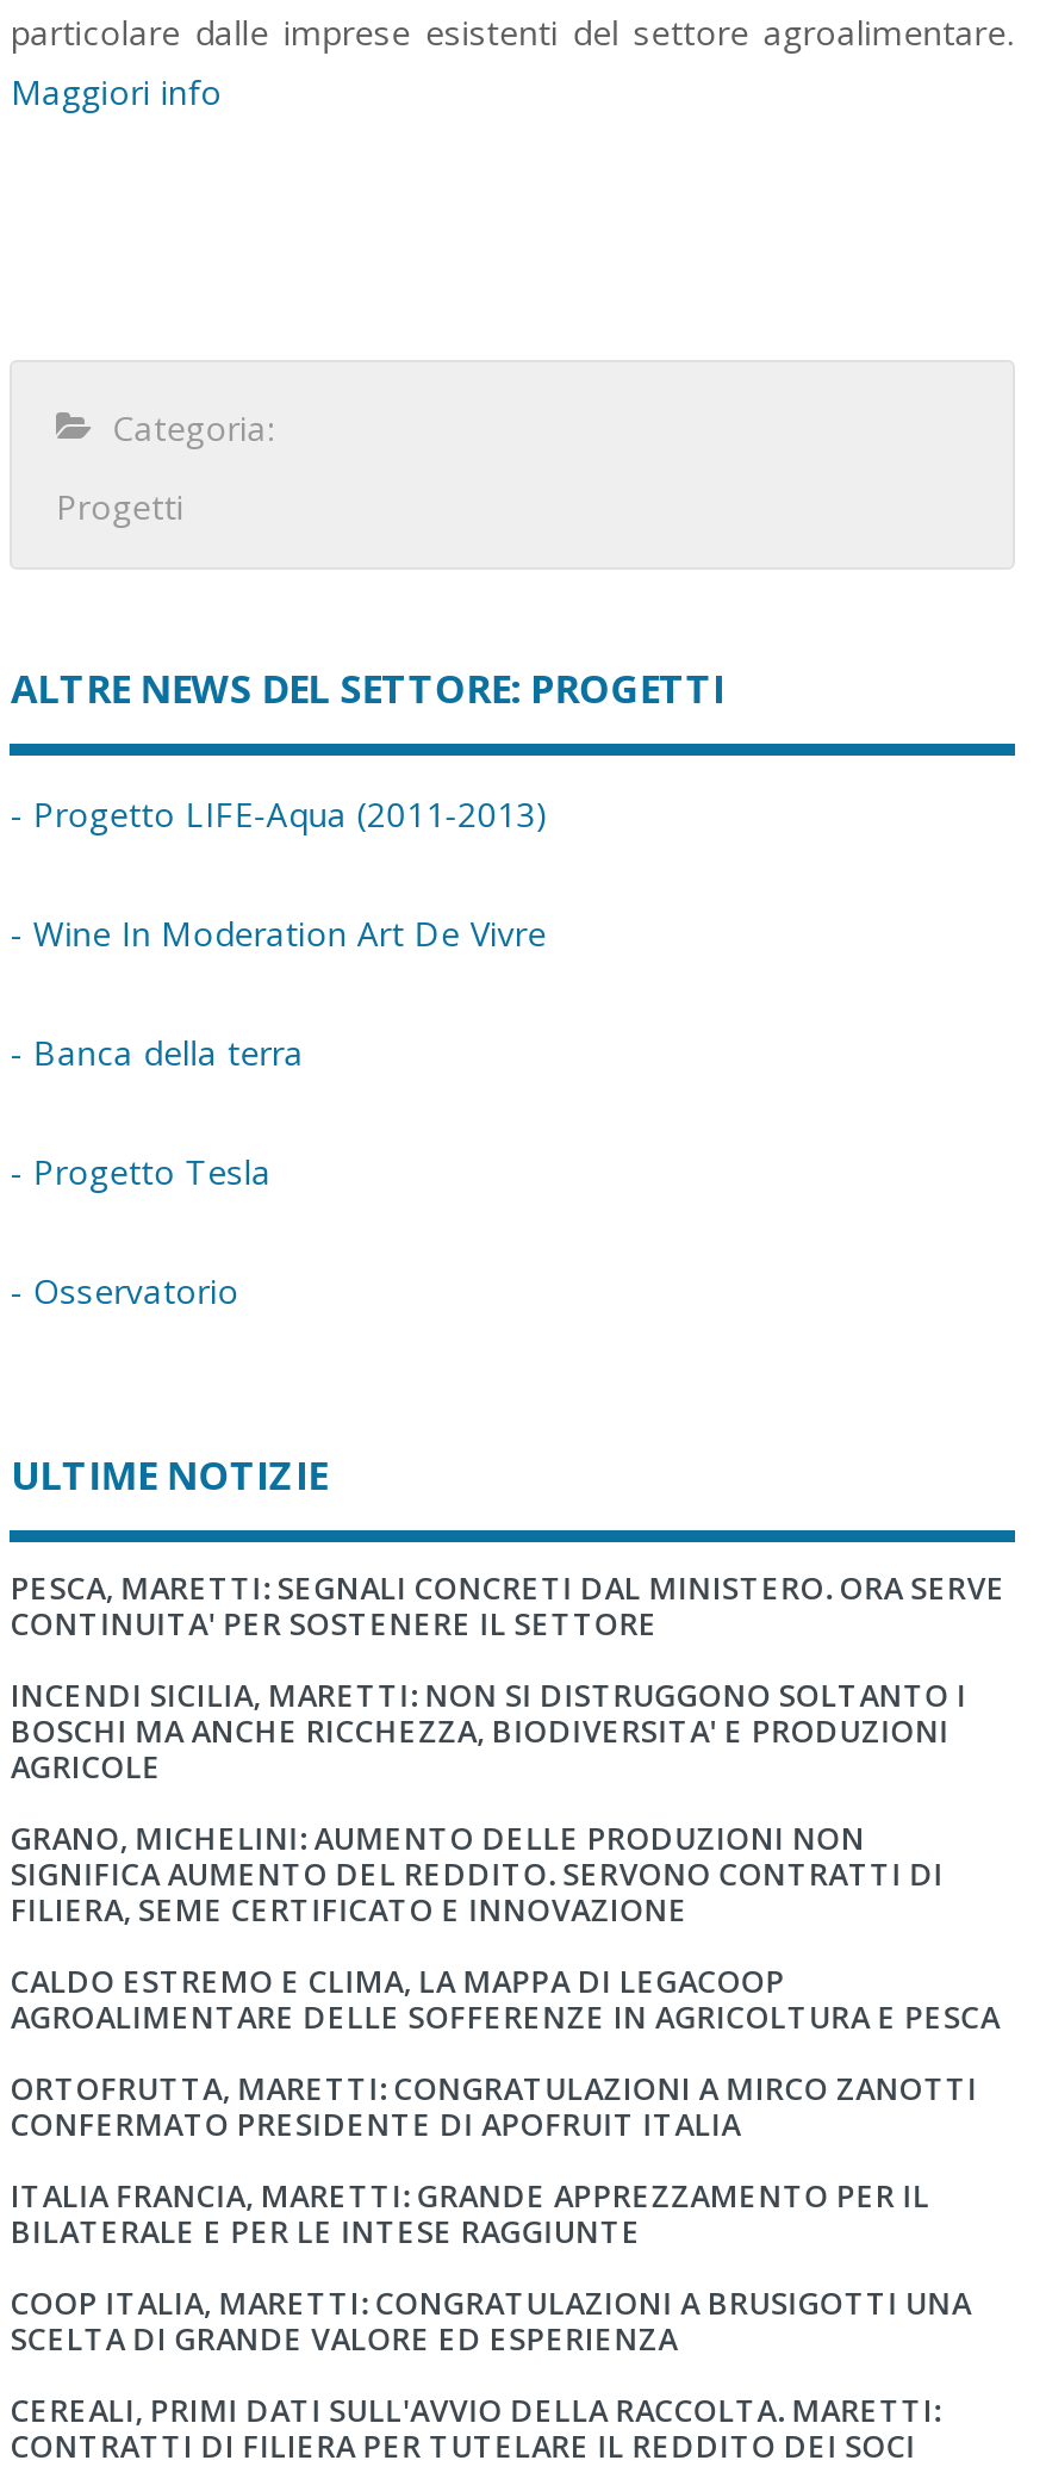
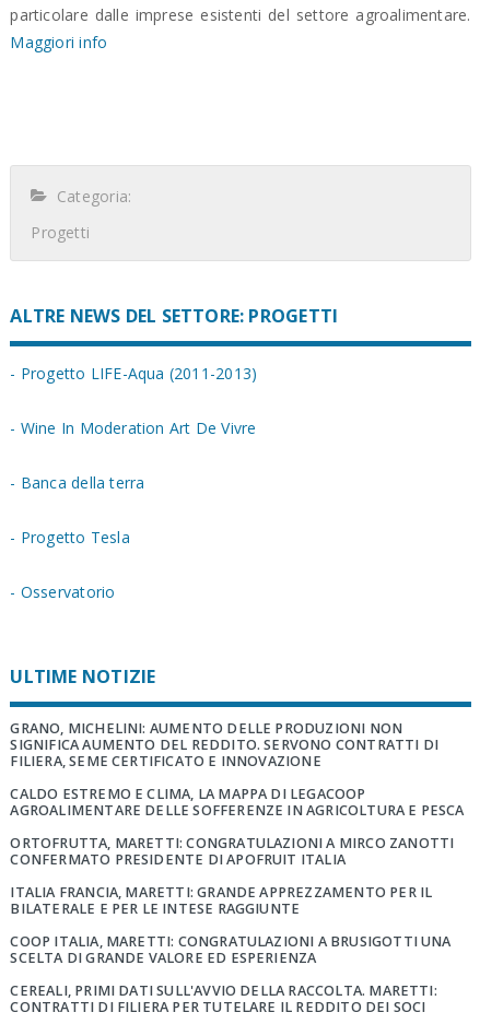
[10,1569,1006,1788] PESCA, MARETTI: SEGNALI CONCRETI DAL MINISTERO. ORA SERVE | CONTINUITA' PER SOSTENERE IL SETTORE | INCENDI SICILIA, MARETTI: NON SI DISTRUGGONO SOLTANTO I | BOSCHI MA ANCHE RICCHEZZA, BIODIVERSITA' E PRODUZIONI | AGRICOLE -> none

